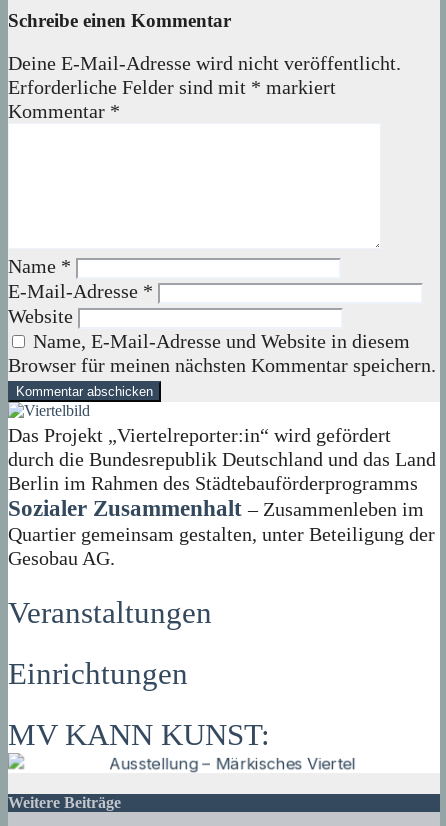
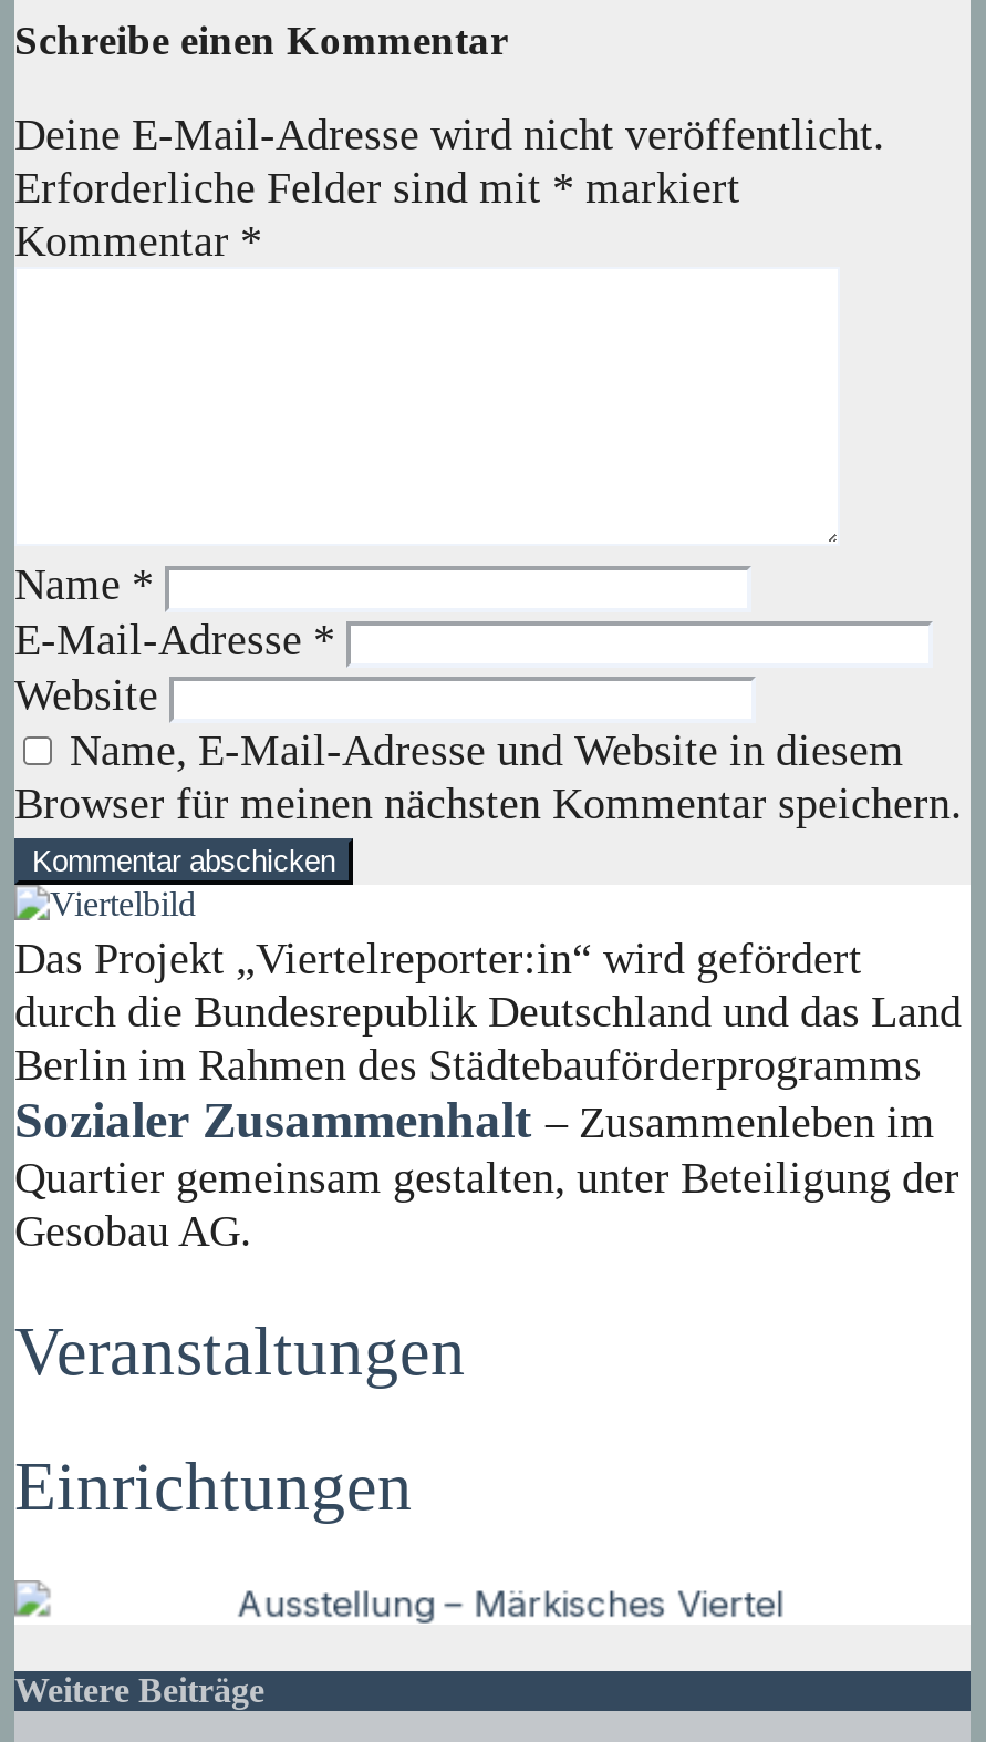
[8,717,270,752] MV KANN KUNST: -> none

